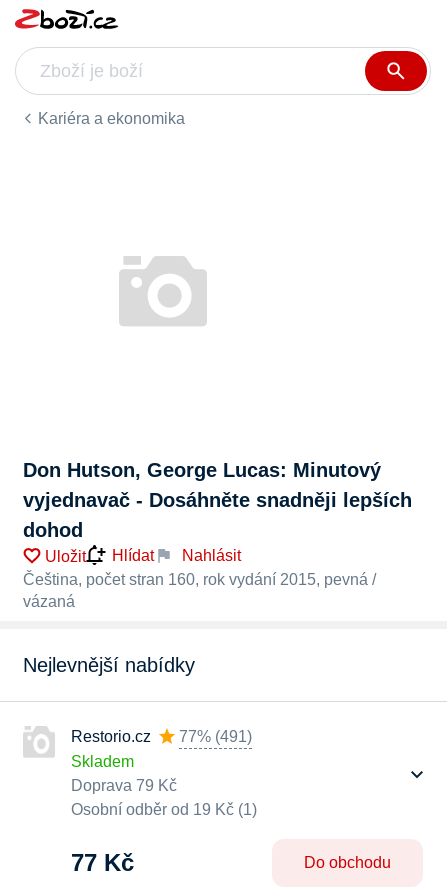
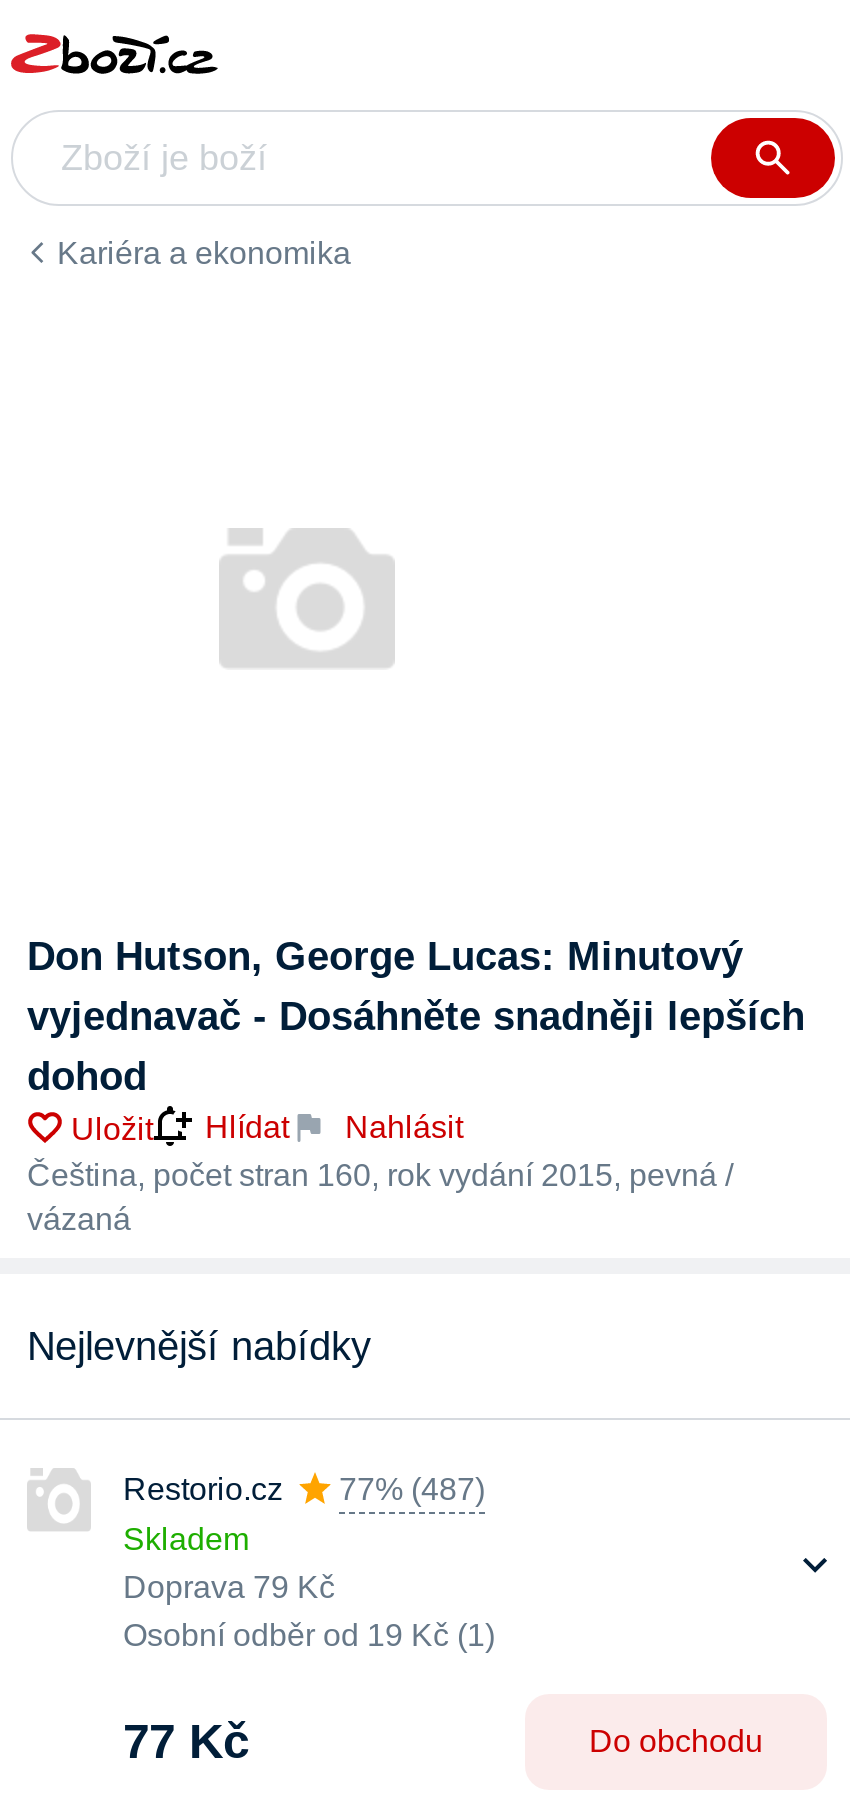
[71,728,252,745] Restorio.cz 77% (491) -> [123,1472,485,1506] Restorio.cz 77% (487)

